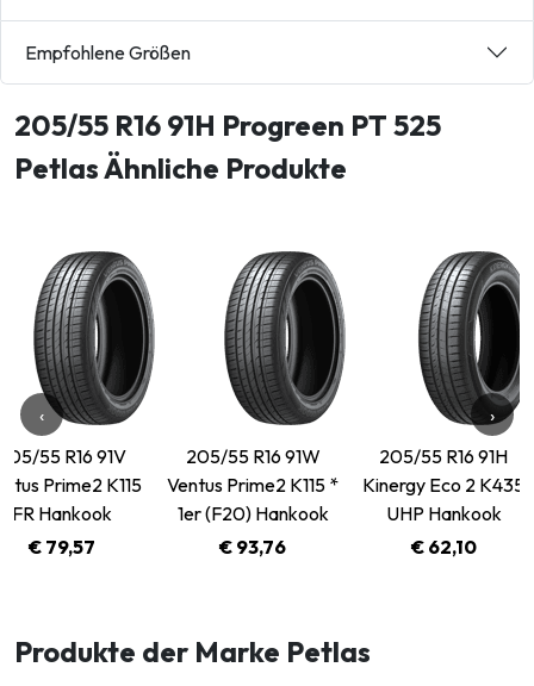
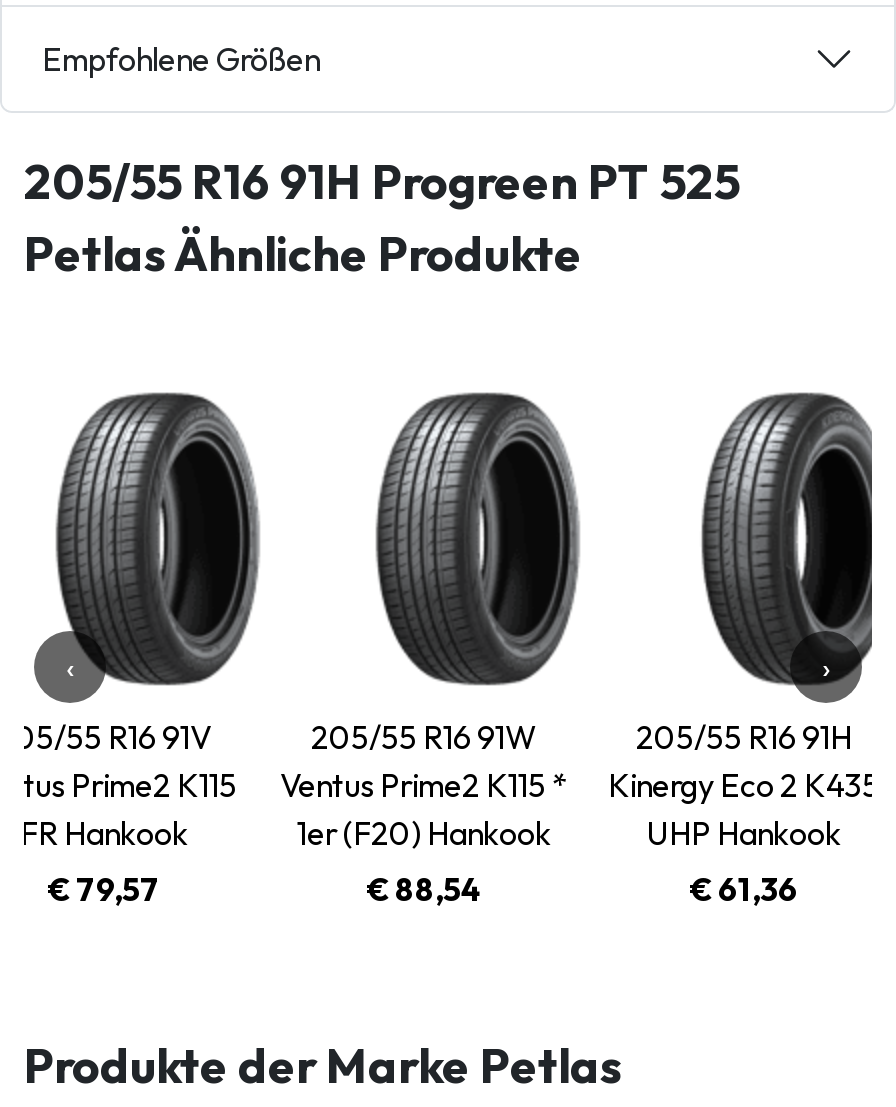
[219,535,286,559] € 93,76 -> [367,870,481,910] € 88,54
[411,535,476,559] € 62,10 -> [690,870,798,910] € 61,36

